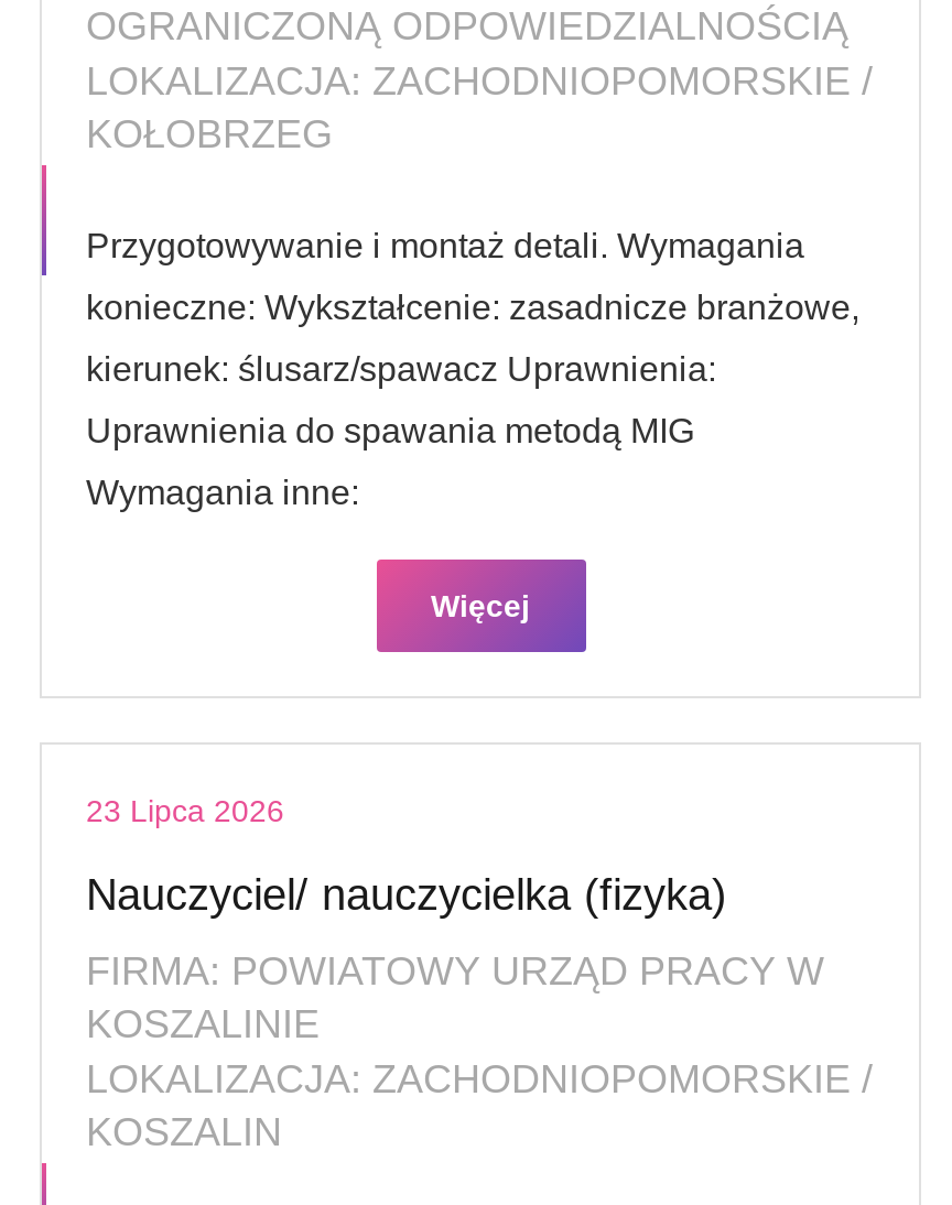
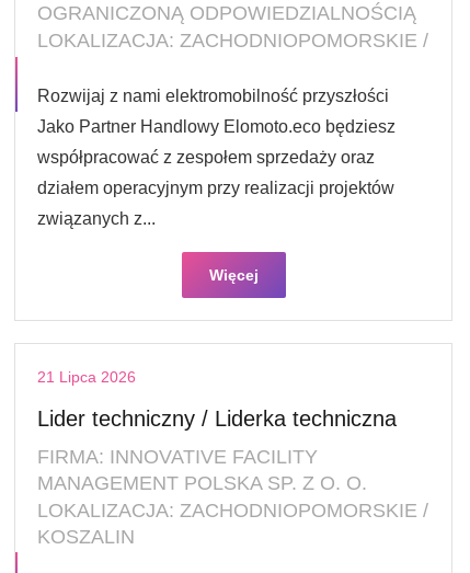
[86,112,859,511] KOŁOBRZEG | Przygotowywanie i montaż detali. Wymagania | konieczne: Wykształcenie: zasadnicze branżowe, | kierunek: ślusarz/spawacz Uprawnienia: | Uprawnienia do spawania metodą MIG | Wymagania inne: -> [37,87,396,228] Rozwijaj z nami elektromobilność przyszłości | Jako Partner Handlowy Elomoto.eco będziesz | współpracować z zespołem sprzedaży oraz | działem operacyjnym przy realizacji projektów | związanych z...
[86,793,284,828] 23 Lipca 2026 -> [37,368,136,386] 21 Lipca 2026
[86,870,727,919] Nauczyciel/ nauczycielka (fizyka) -> [37,406,403,431] Lider techniczny / Liderka techniczna
[86,949,824,1046] FIRMA: POWIATOWY URZĄD PRACY W | KOSZALINIE -> [37,446,367,494] FIRMA: INNOVATIVE FACILITY | MANAGEMENT POLSKA SP. Z O. O.

